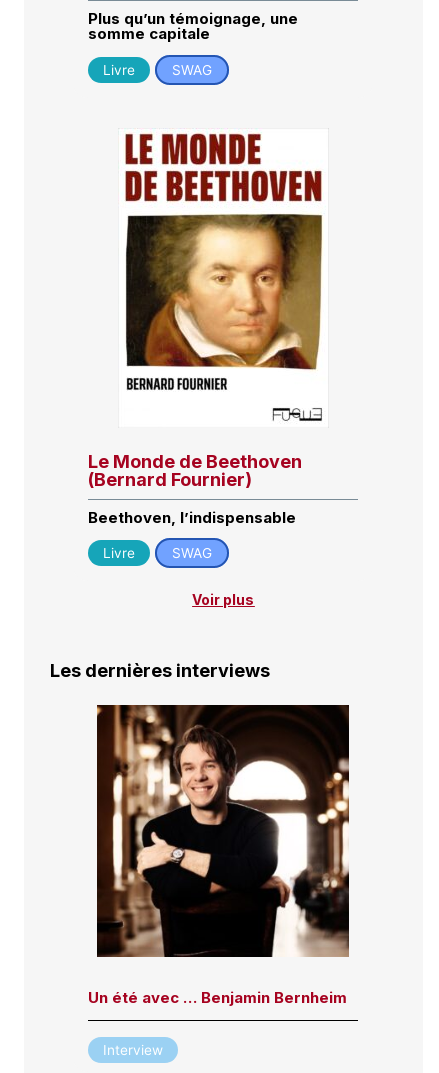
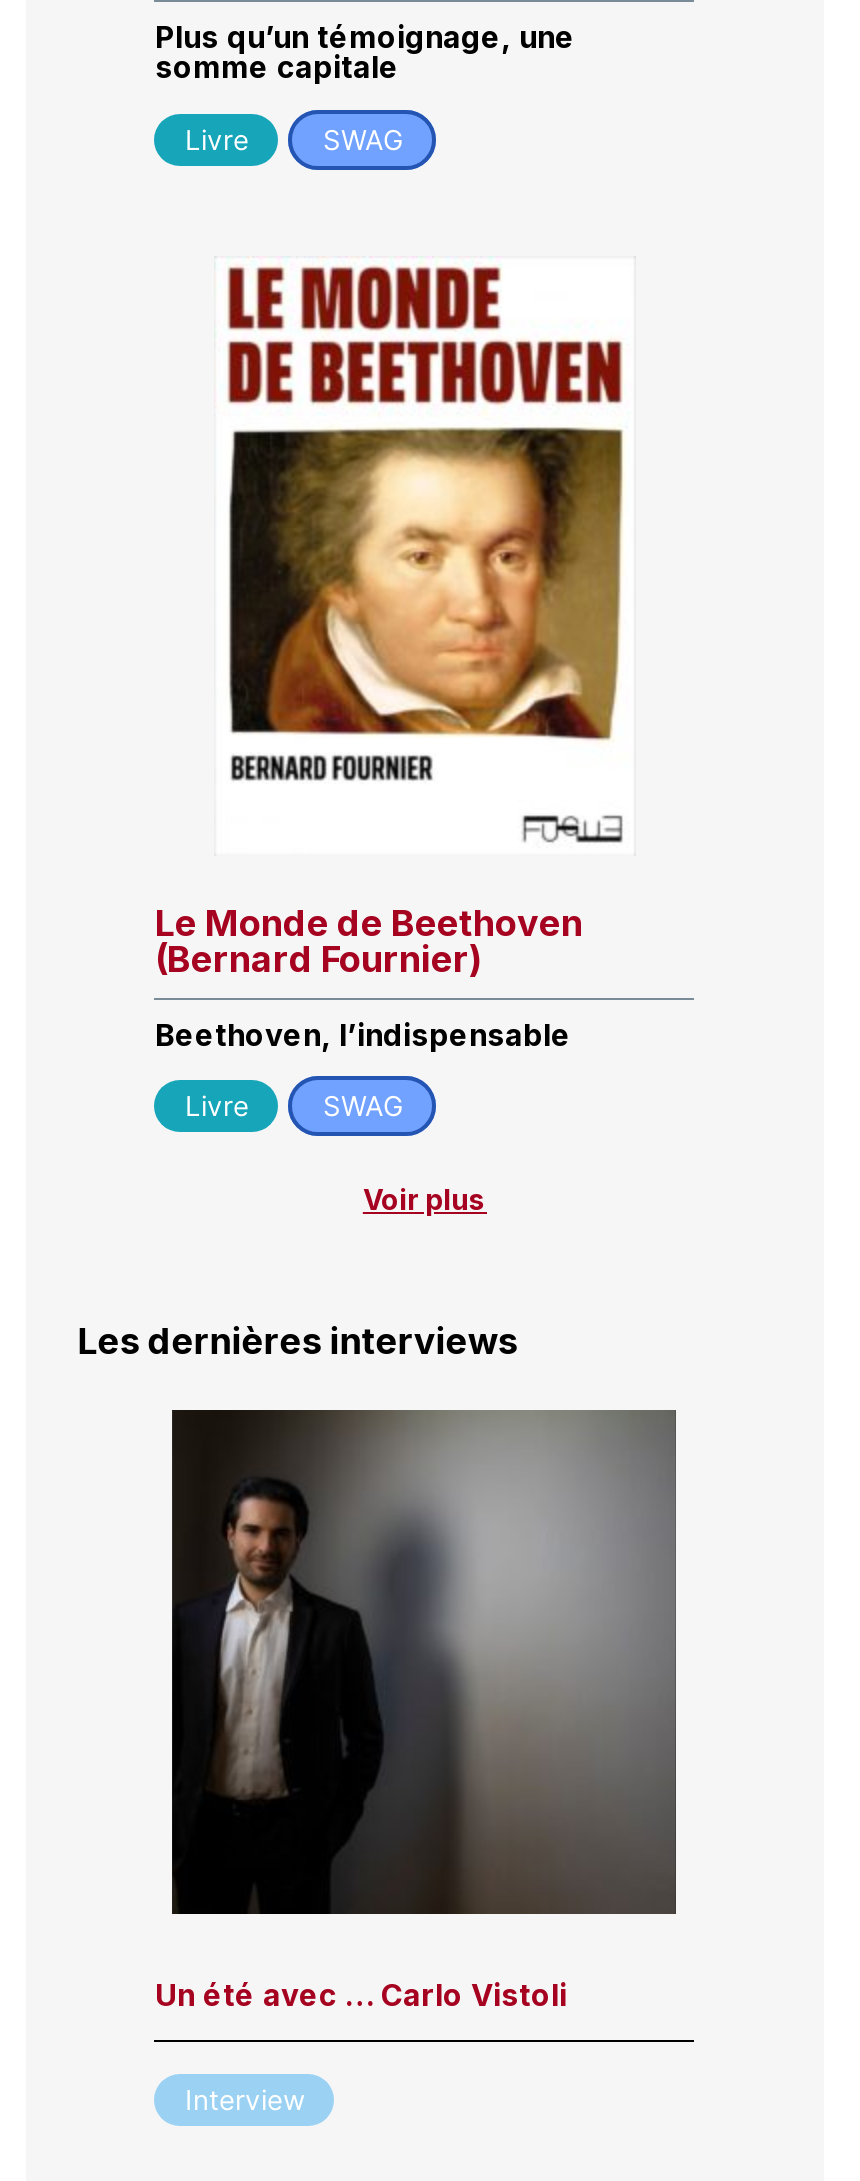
[88,704,350,1007] [image] | Un été avec … Benjamin Bernheim -> [155,1408,678,2015] [image] | Un été avec … Carlo Vistoli

